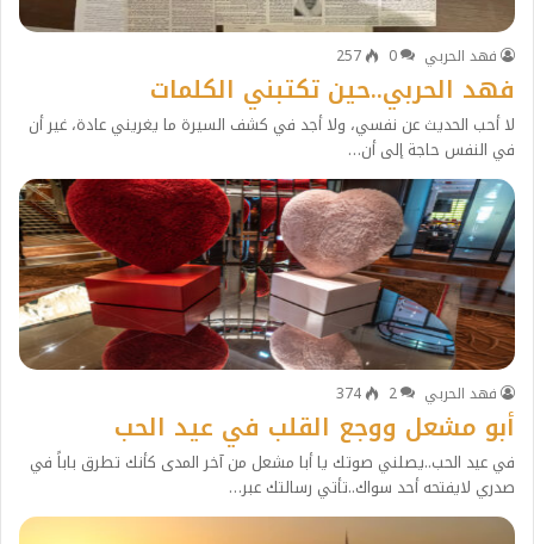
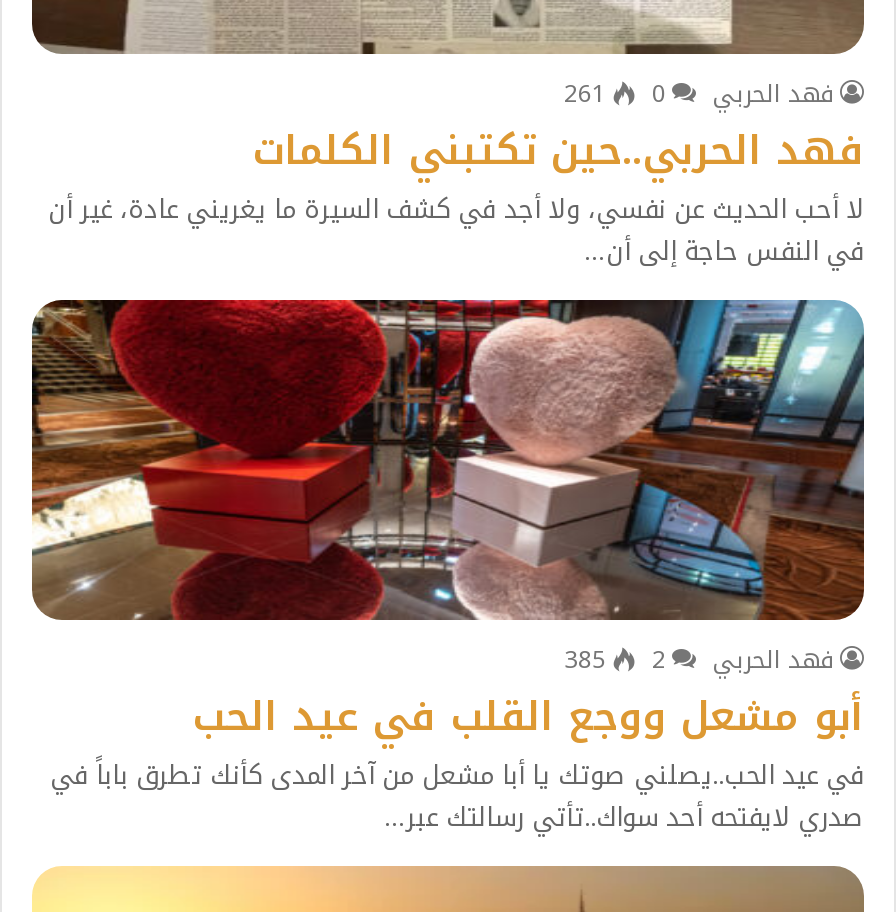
[336,43,497,69] فهد الحربي 0 257 -> [564,72,834,116] فهد الحربي 0 261
[336,381,497,407] فهد الحربي 2 374 -> [564,638,834,682] فهد الحربي 2 385

